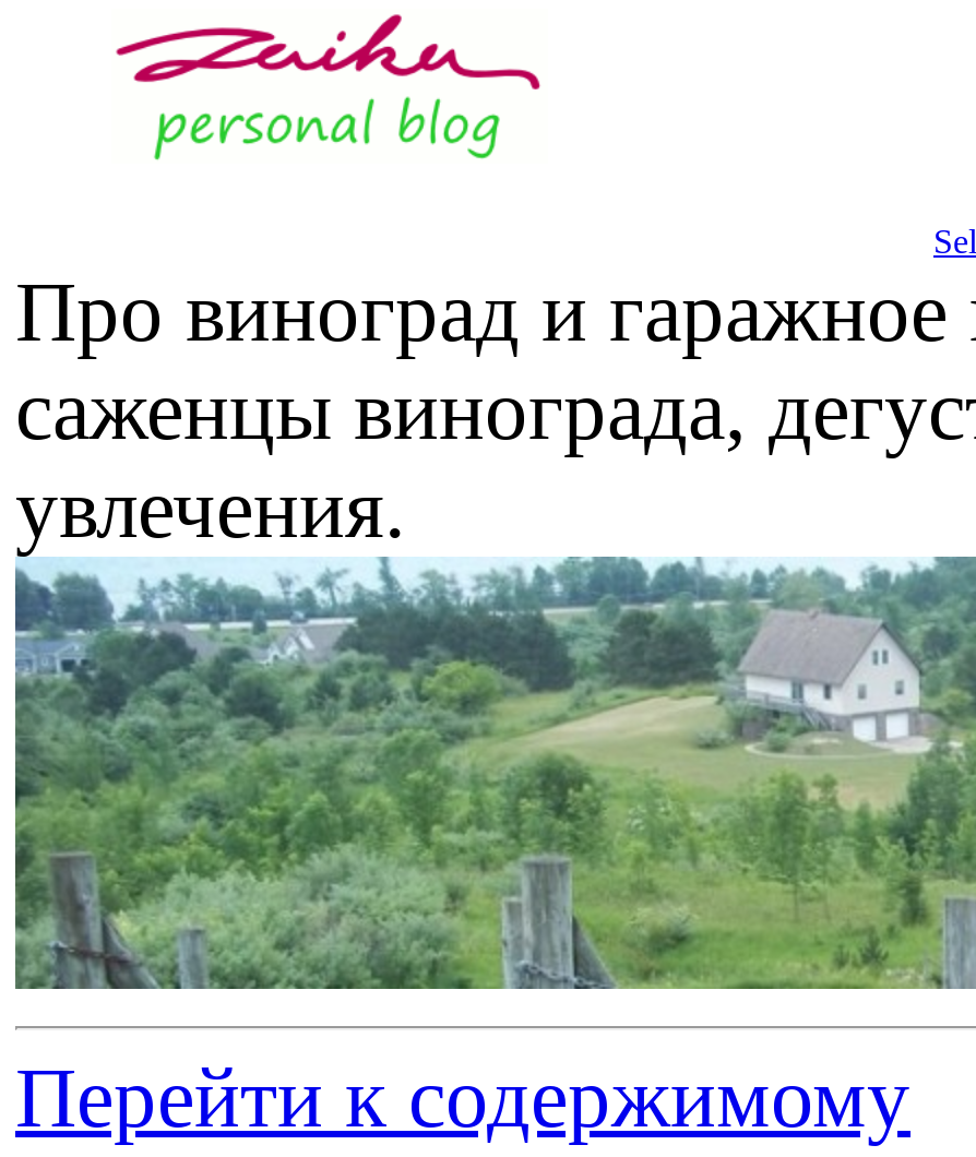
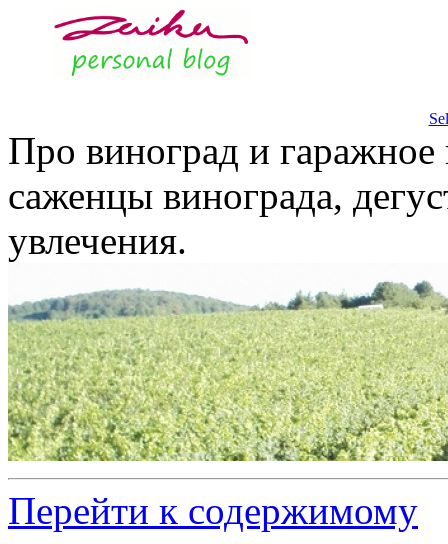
[13,554,969,991] [image] -> [7,263,445,462] [image]

